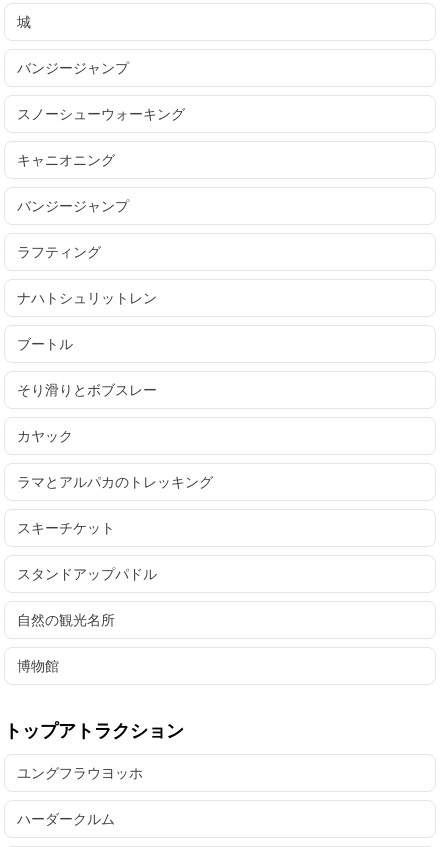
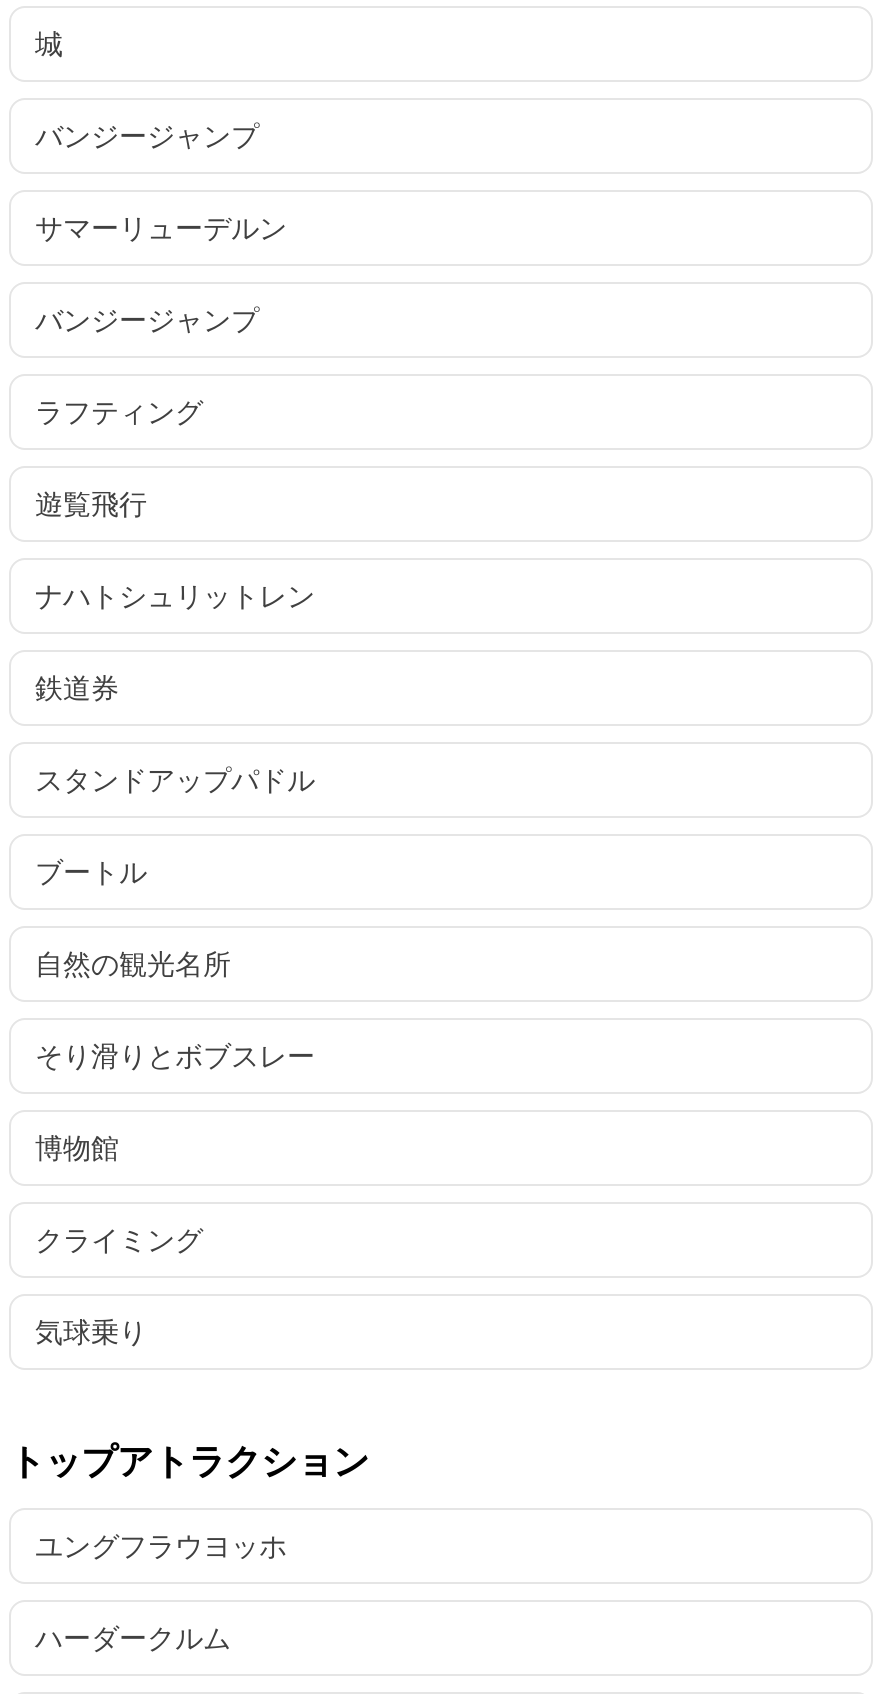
[17,105,185,168] スノーシューウォーキング | キャニオニング -> [35,210,287,244] サマーリューデルン
moved [17,197,129,260] -> [35,302,259,428]: バンジージャンプ | ラフティング
none -> [35,486,147,520] 遊覧飛行
none -> [35,670,119,704] 鉄道券
moved [17,335,73,352] -> [35,854,147,888]: ブートル
moved [17,381,157,398] -> [35,1038,315,1072]: そり滑りとボブスレー
[17,427,213,536] カヤック | ラマとアルパカのトレッキング | スキーチケット -> none
moved [17,565,157,582] -> [35,762,315,796]: スタンドアップパドル
moved [17,611,115,628] -> [35,946,231,980]: 自然の観光名所
moved [17,657,59,674] -> [35,1130,119,1164]: 博物館
none -> [35,1222,203,1348] クライミング | 気球乗り

